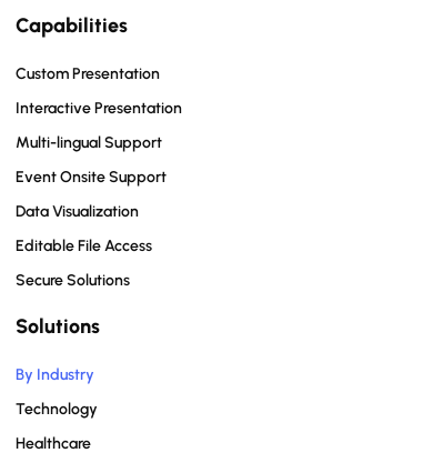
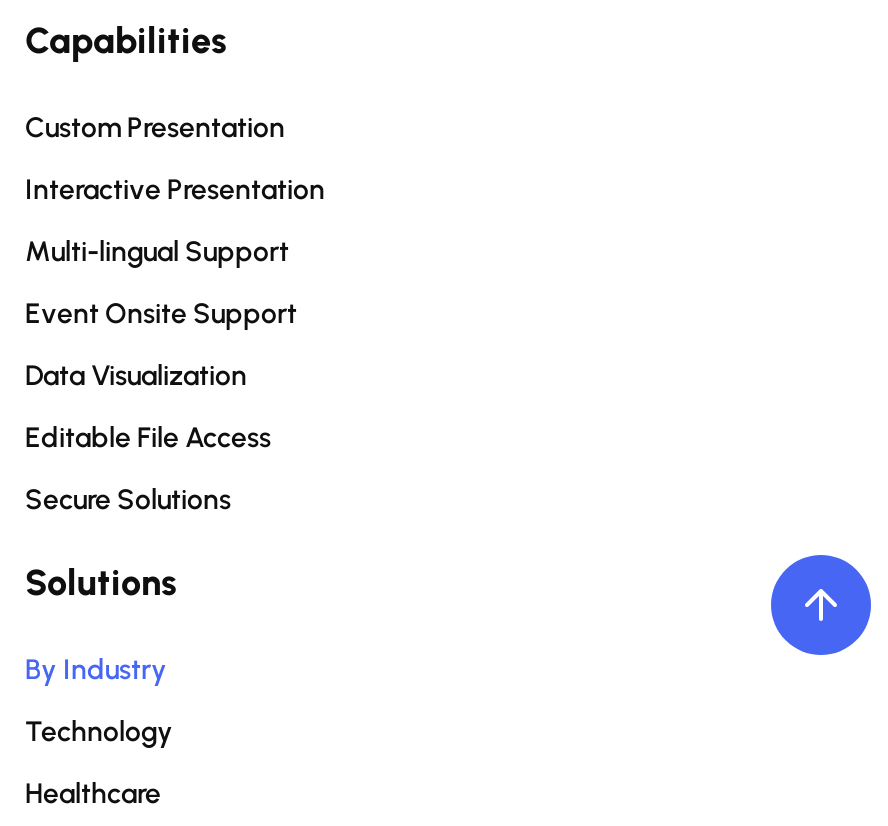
none -> [769,552,873,658] [image]

